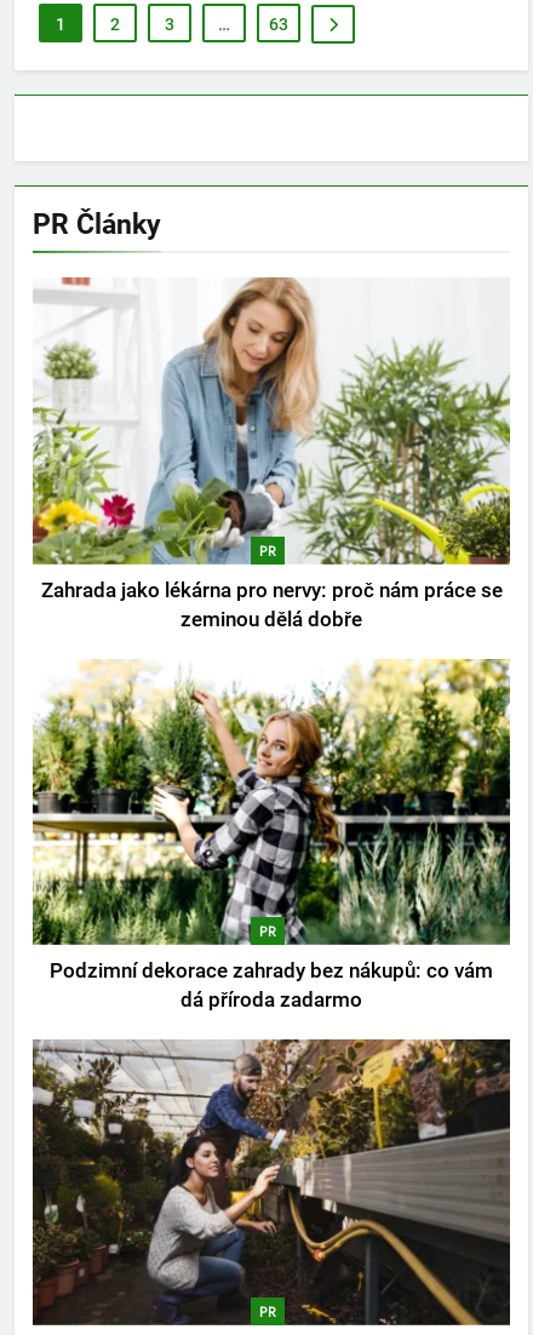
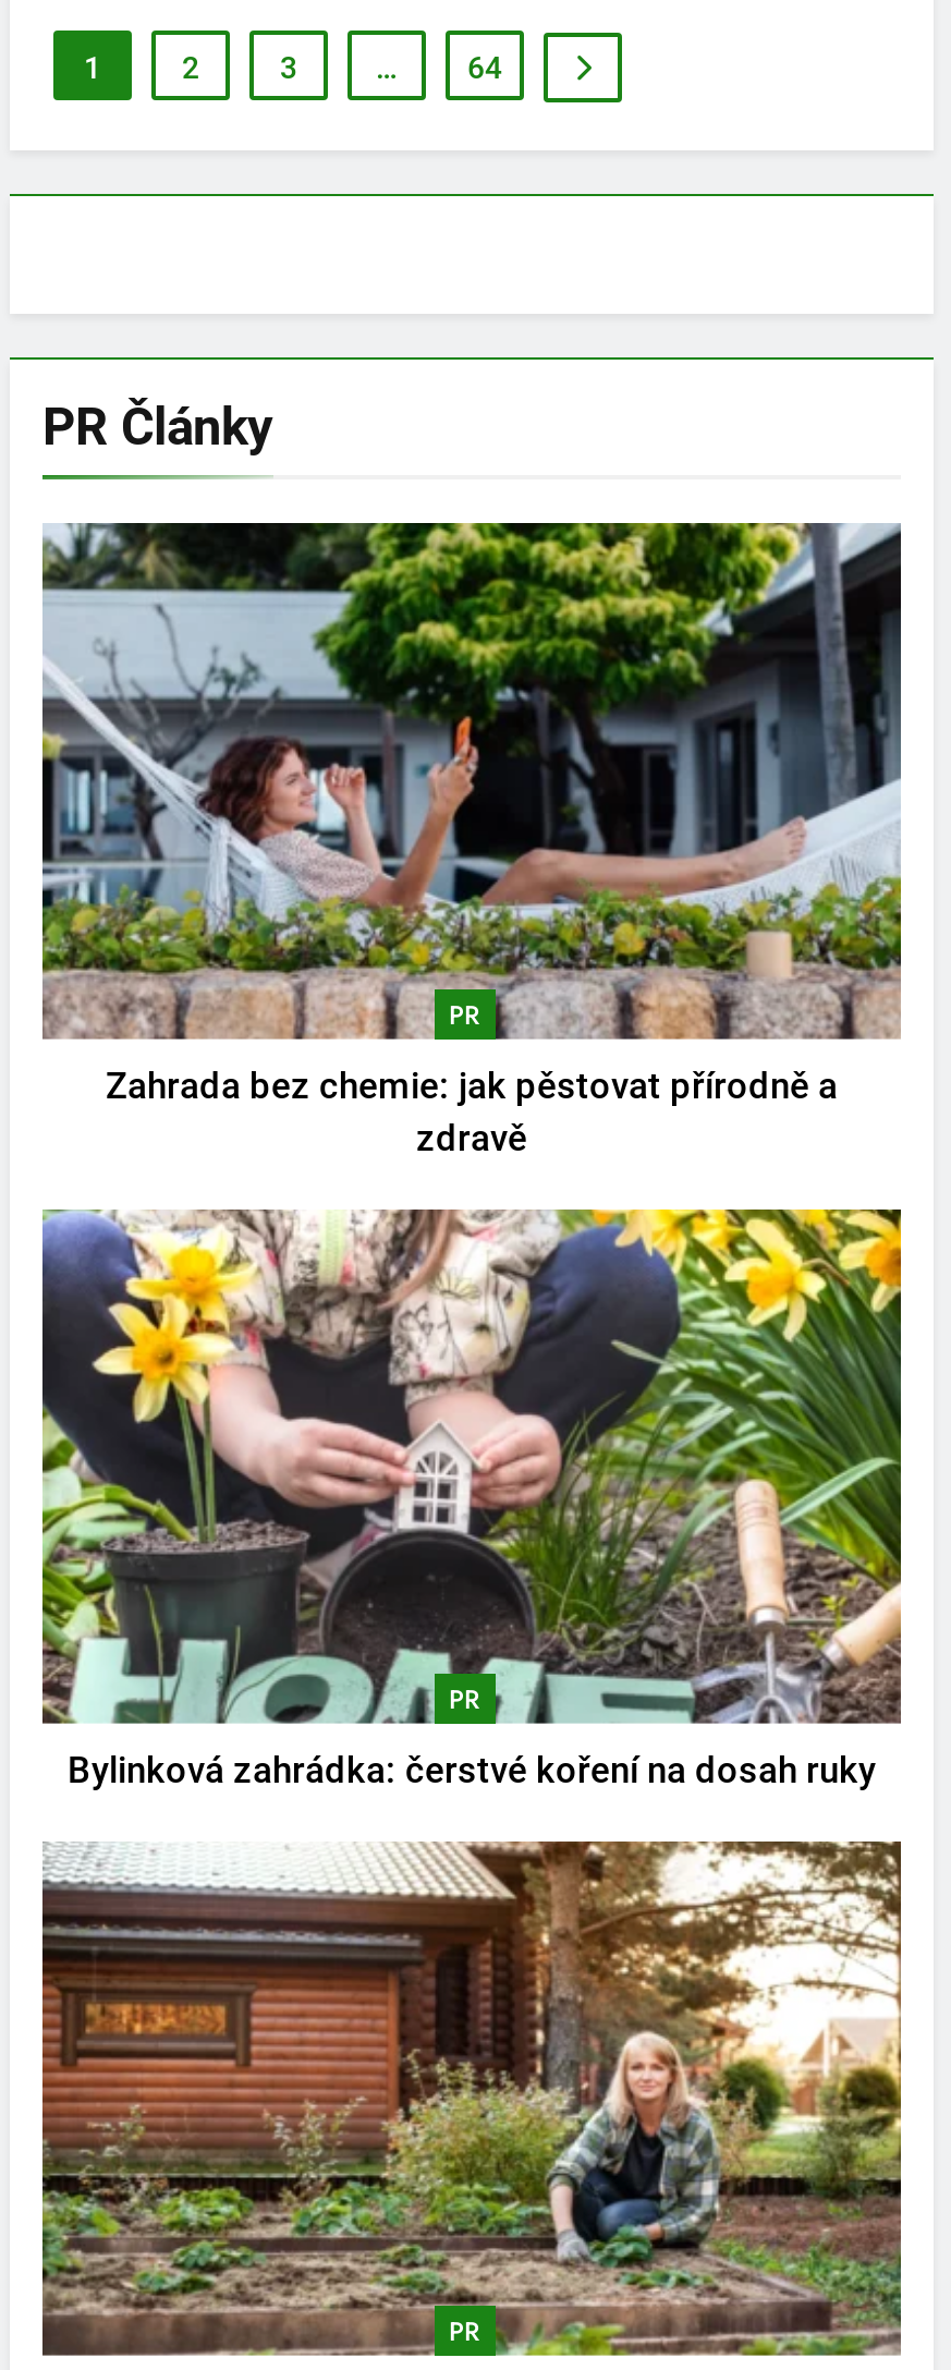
[269,15,288,34] 63 -> [467,50,502,85] 64
[31,276,511,631] [image] | Zahrada jako lékárna pro nervy: proč nám práce se | zeminou dělá dobře -> [40,521,903,1158] [image] | Zahrada bez chemie: jak pěstovat přírodně a | zdravě
[31,659,511,1011] [image] | Podzimní dekorace zahrady bez nákupů: co vám | dá příroda zadarmo -> [40,1207,903,1791] [image] | Bylinková zahrádka: čerstvé koření na dosah ruky
[31,1039,511,1327] [image] -> [40,1839,903,2358] [image]

